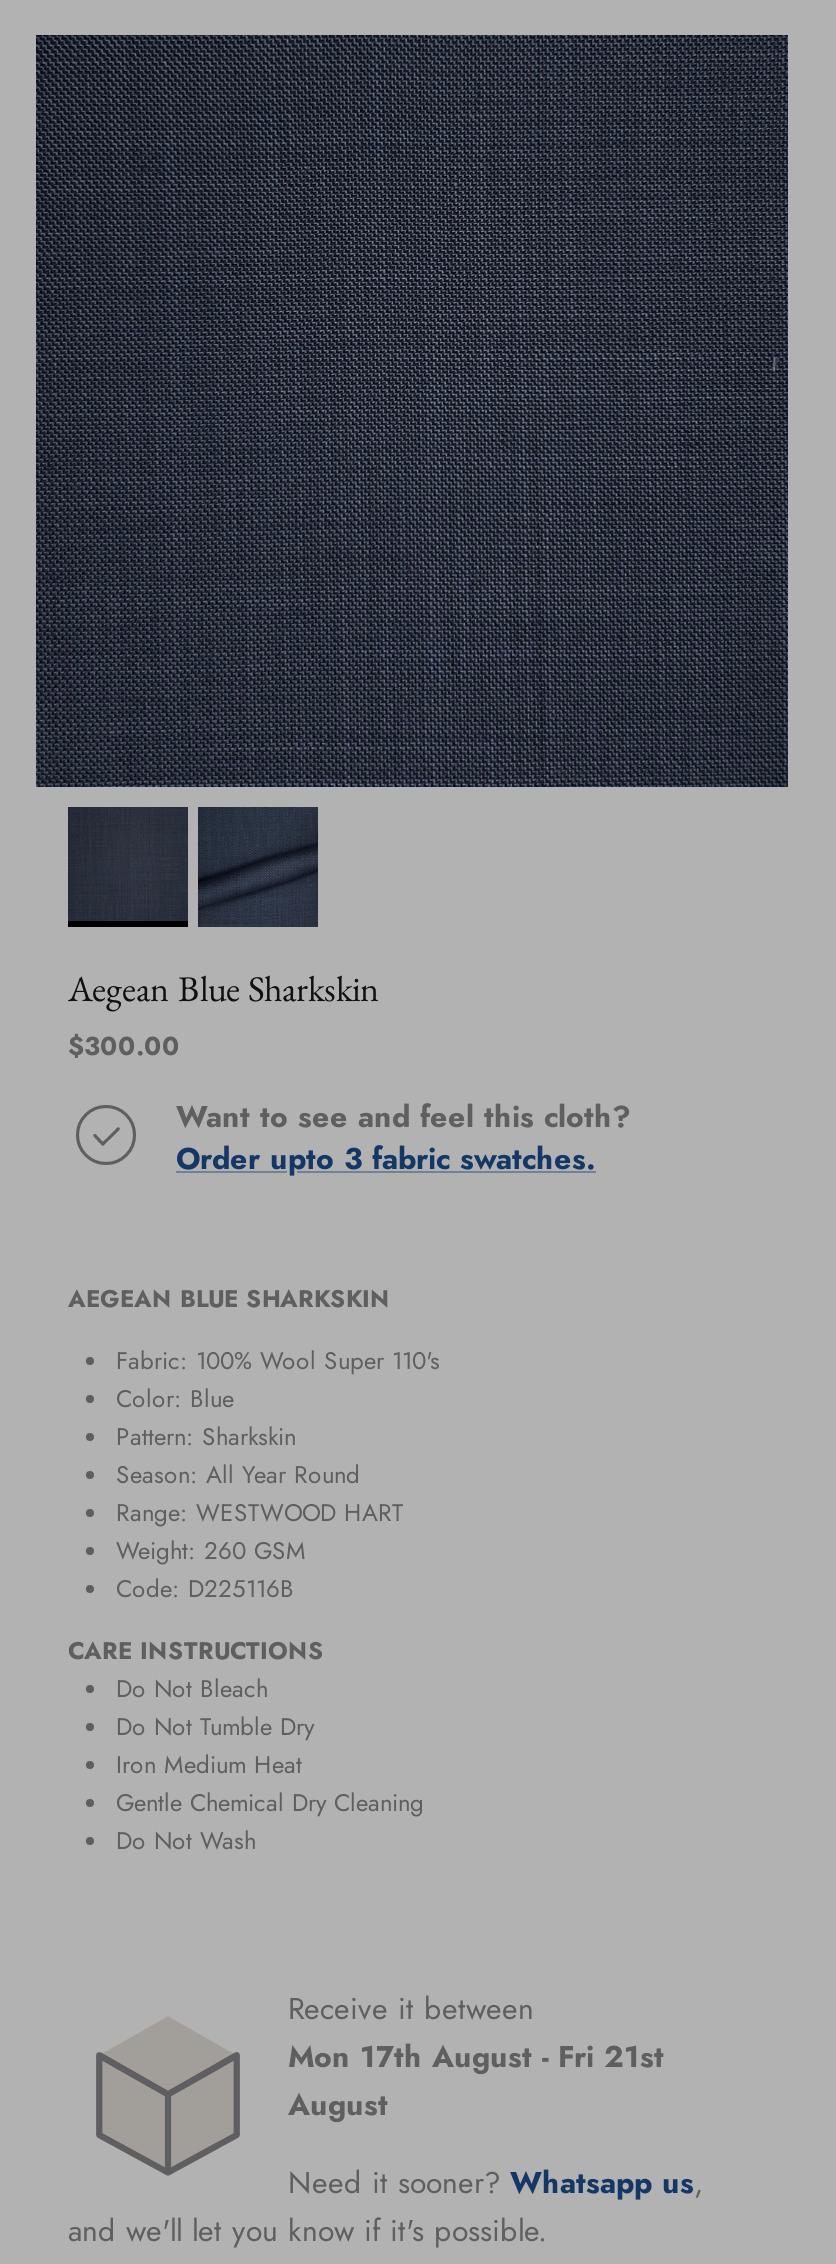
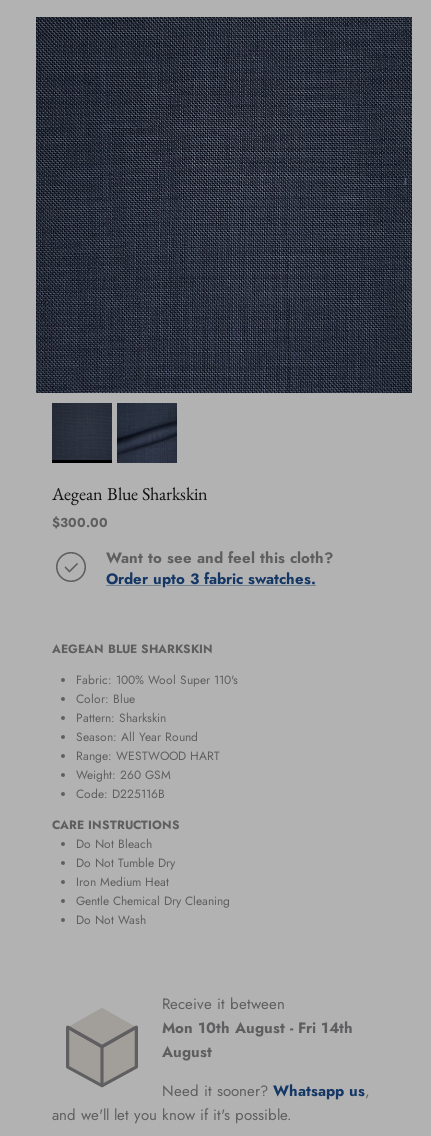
[288,2035,664,2079] Mon 17th August - Fri 21st -> [162,1017,353,1039] Mon 10th August - Fri 14th

